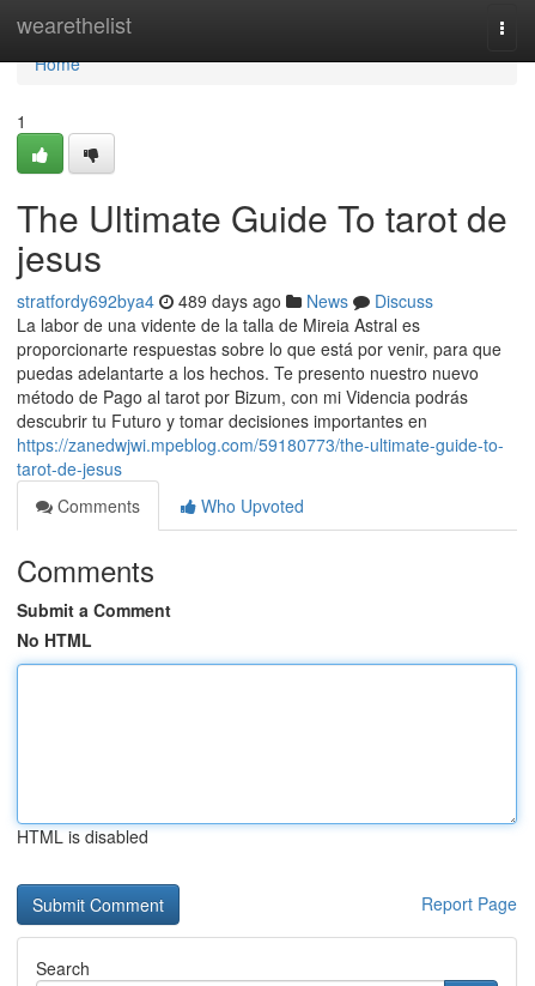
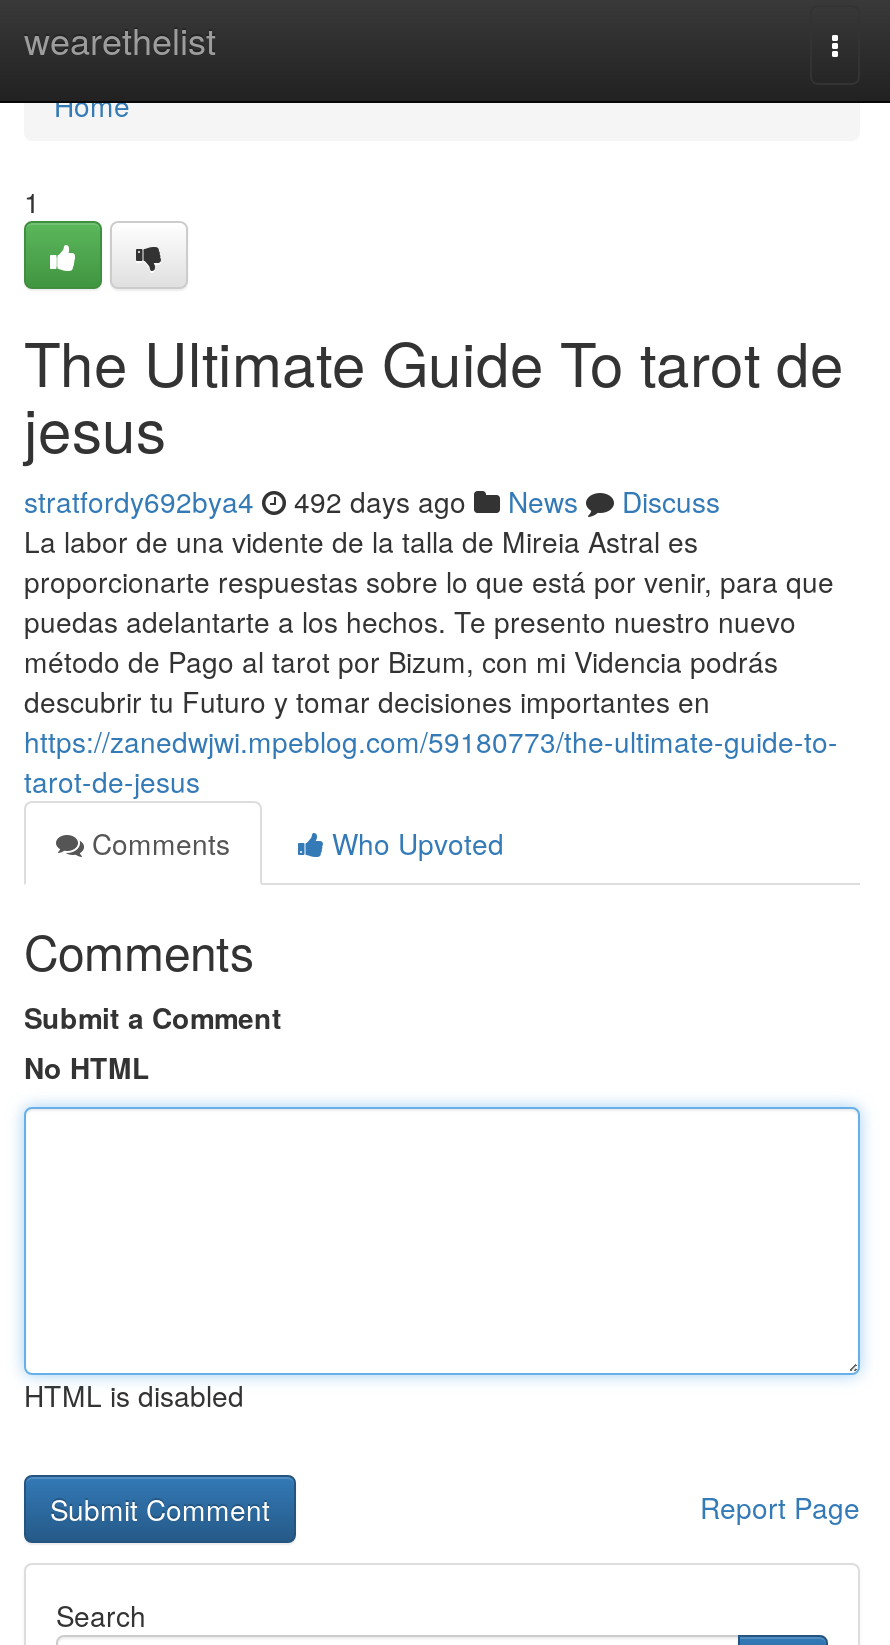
[17,289,433,313] stratfordy692bya4 489 days ago News Discuss -> [24,481,720,521] stratfordy692bya4 492 days ago News Discuss

